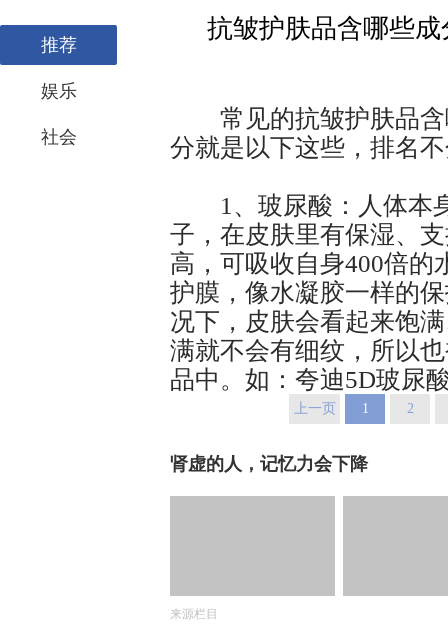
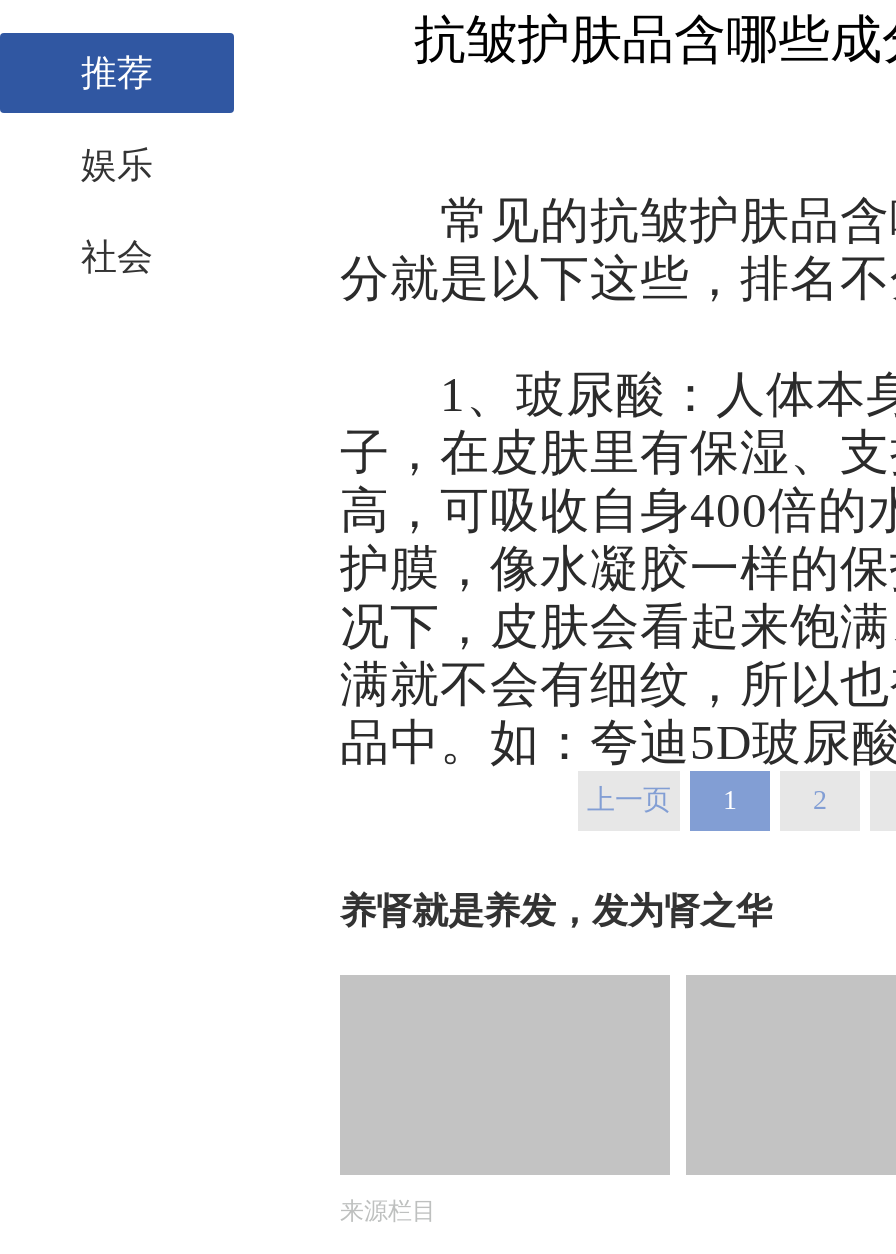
[170,454,368,474] 肾虚的人，记忆力会下降 -> [340,891,772,931] 养肾就是养发，发为肾之华

